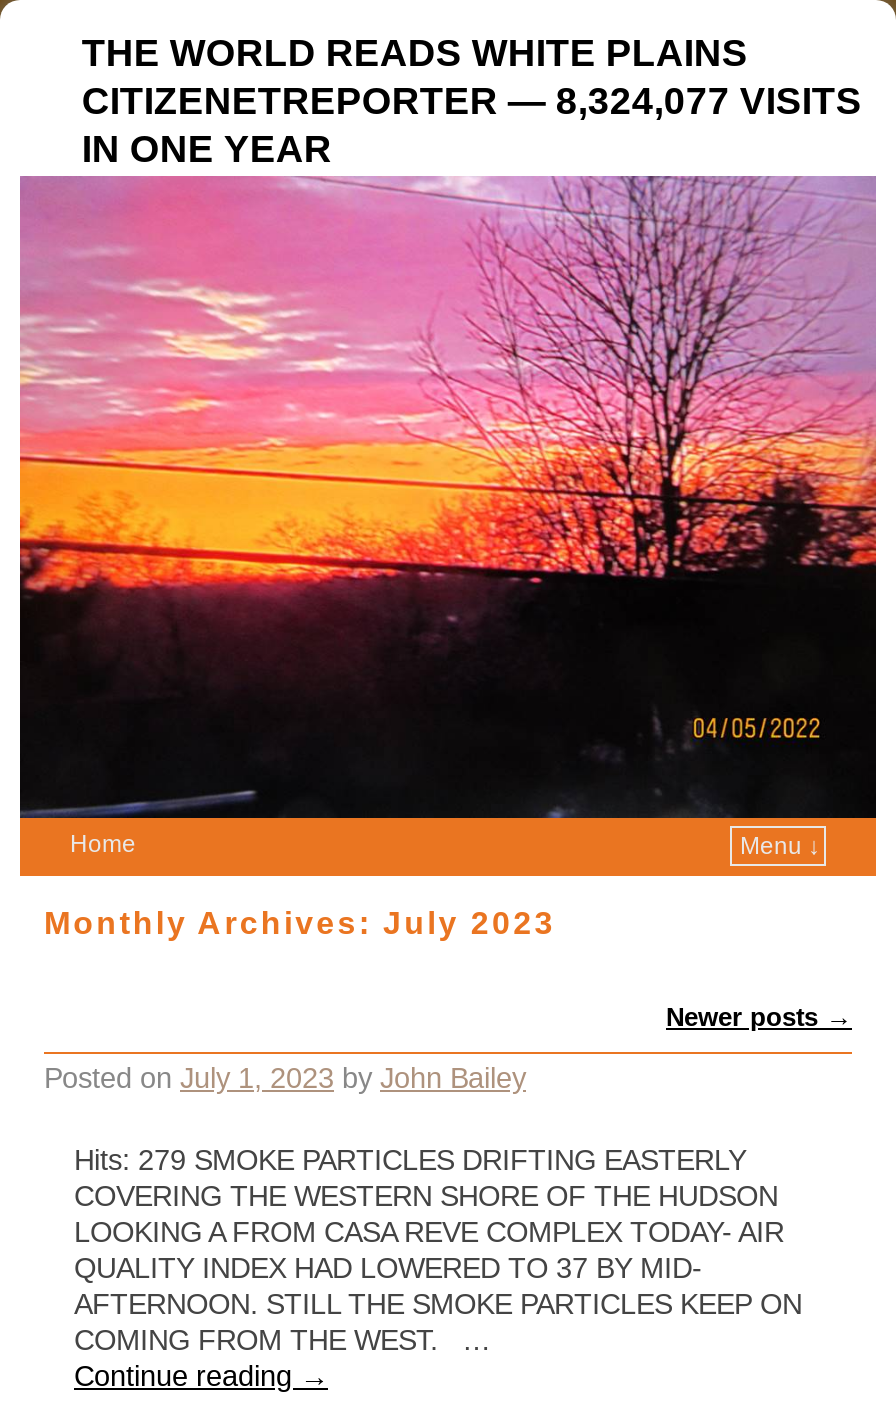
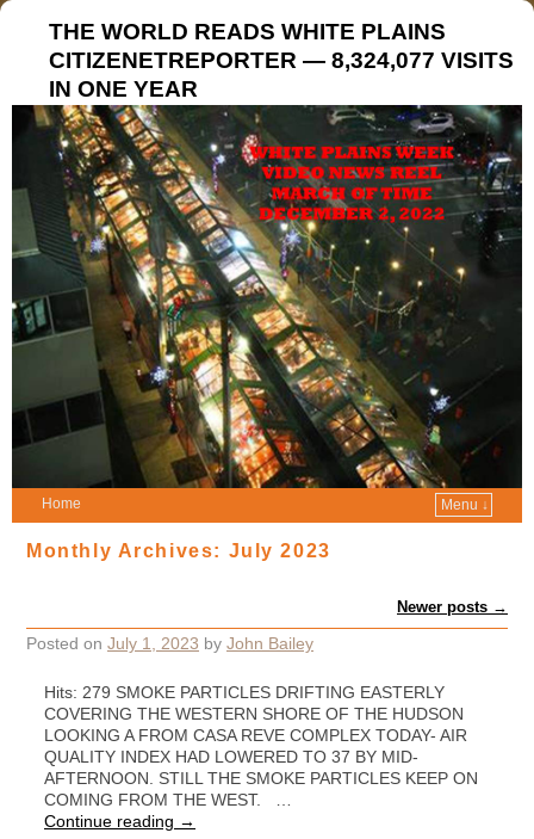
[18,174,878,820] [image] -> [11,104,523,489] [image]

